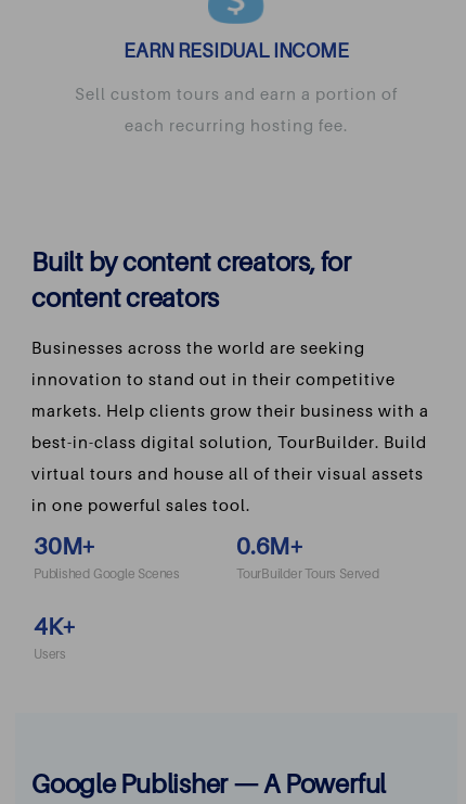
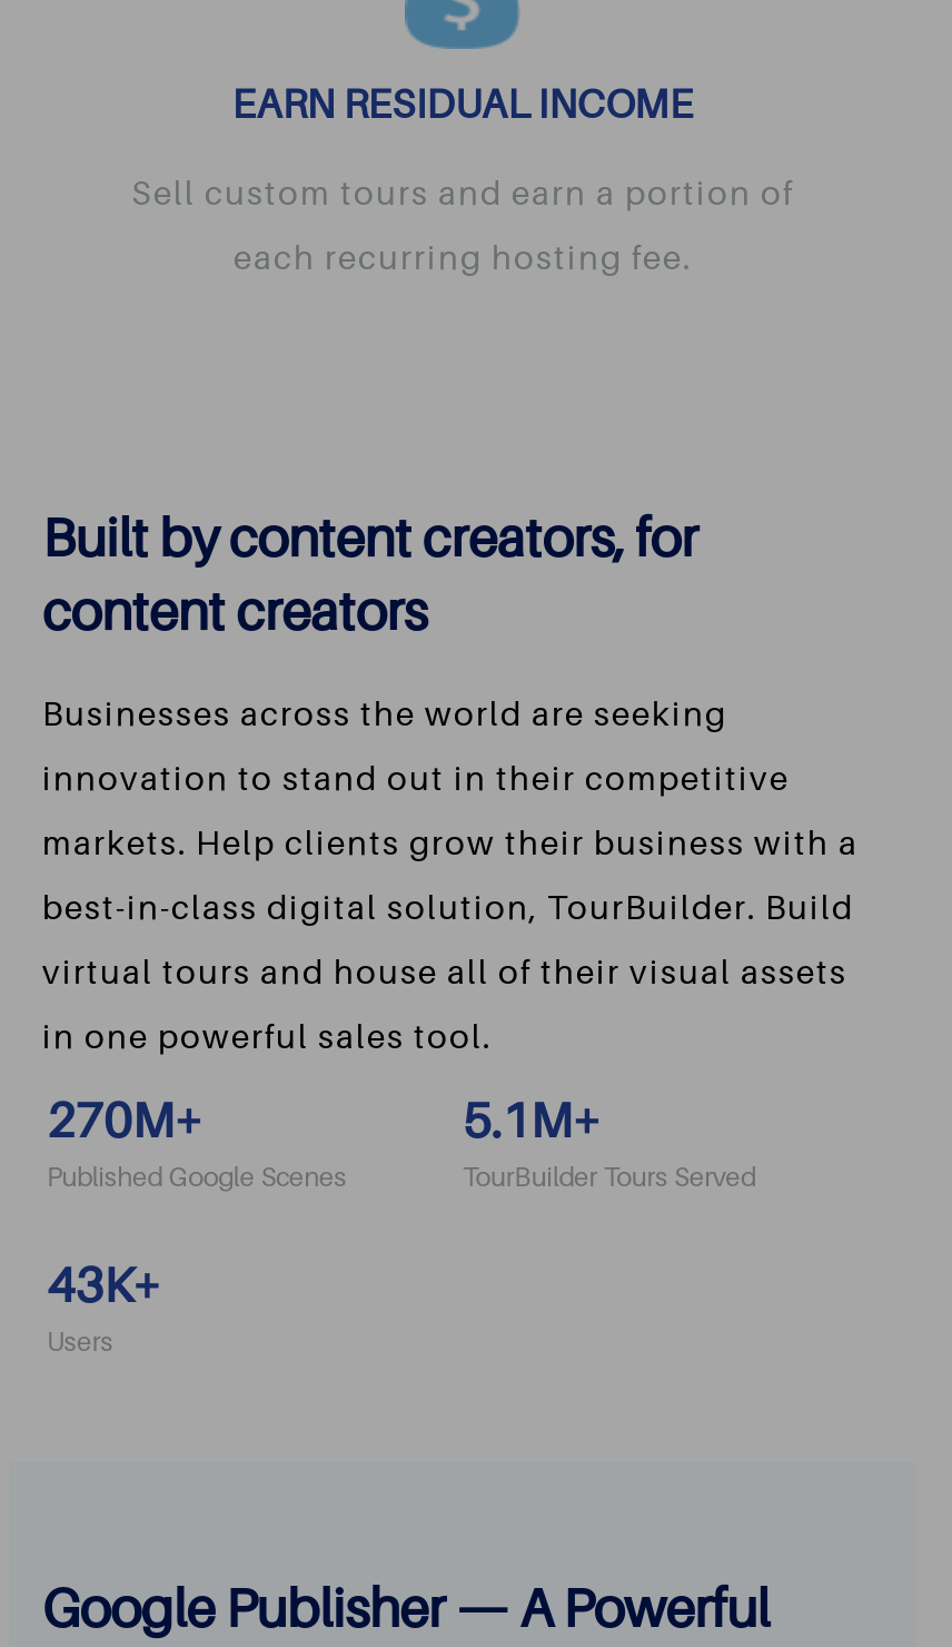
[34,532,95,560] 30M+ -> [47,1092,202,1148] 270M+
[236,532,303,560] 0.6 M+ -> [463,1092,600,1148] 5.1 M+
[34,613,75,640] 4K+ -> [47,1257,160,1312] 43K+

